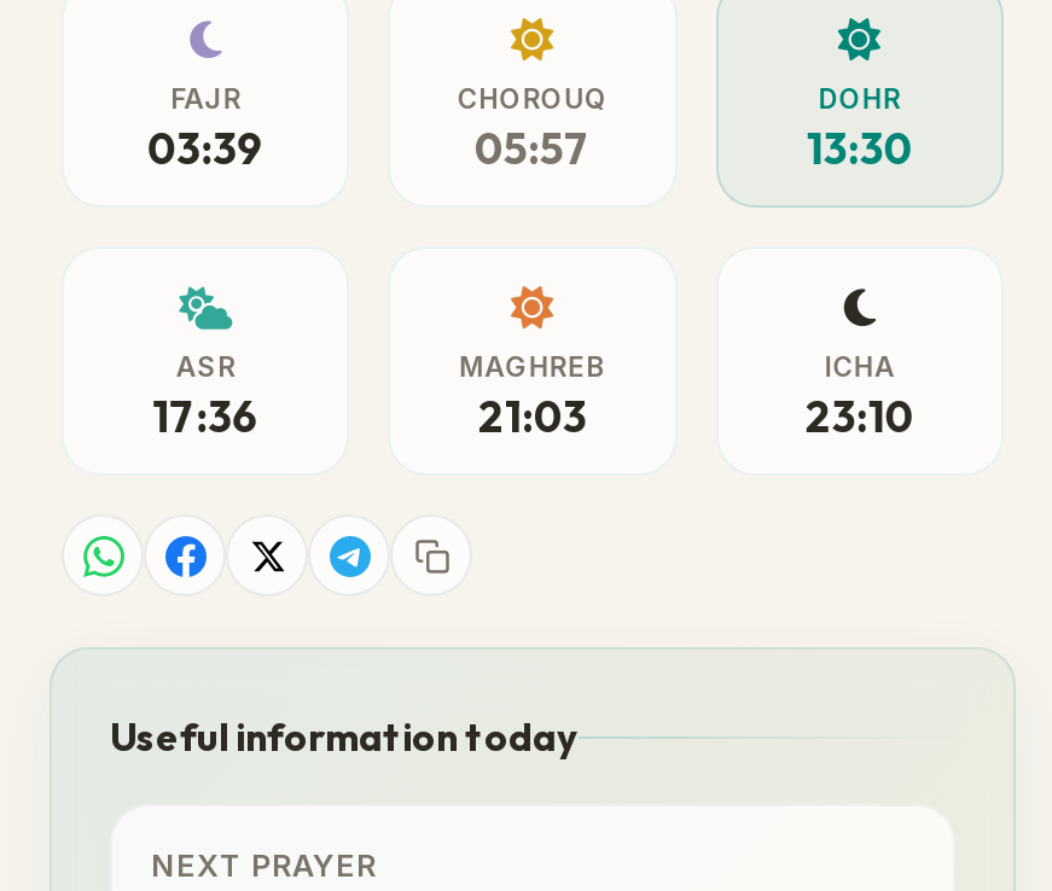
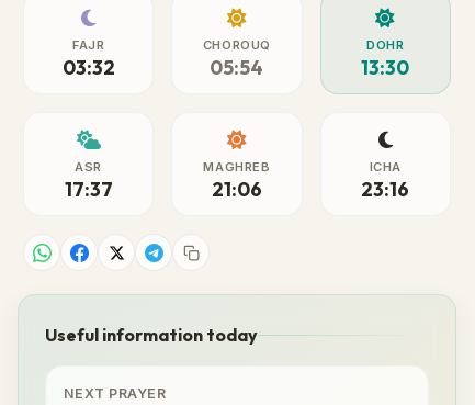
[148,120,264,175] 03:39 -> [62,54,115,80] 03:32
[475,120,591,175] 05:57 -> [210,54,264,80] 05:54
[153,388,259,443] 17:36 -> [64,176,113,201] 17:37
[478,388,587,443] 21:03 -> [212,176,262,201] 21:06
[805,388,914,443] 23:10 -> [361,176,410,201] 23:16

